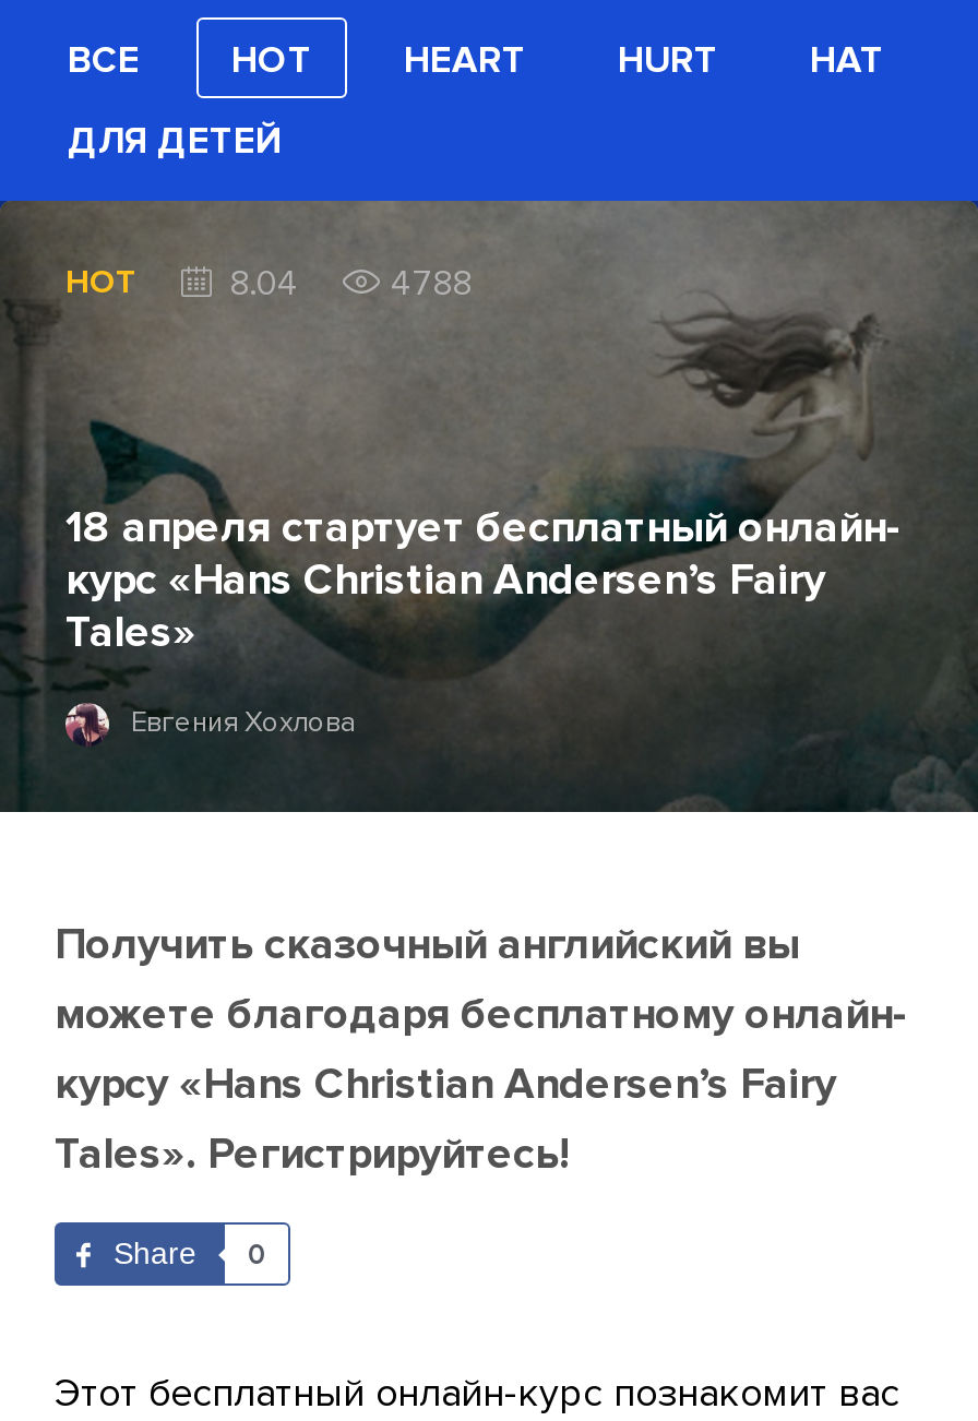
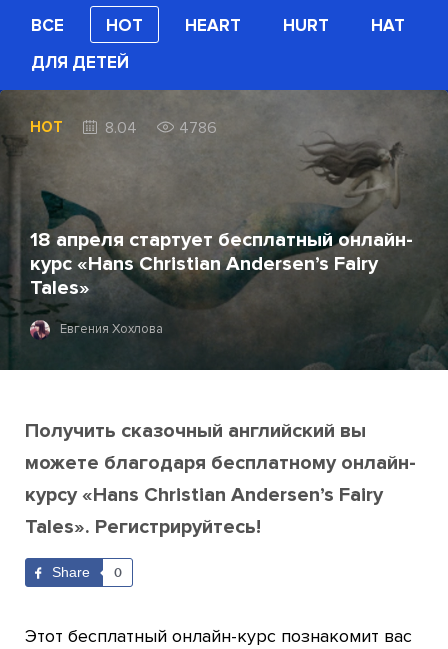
[391,262,472,306] 4788 -> [179,118,217,138] 4786

